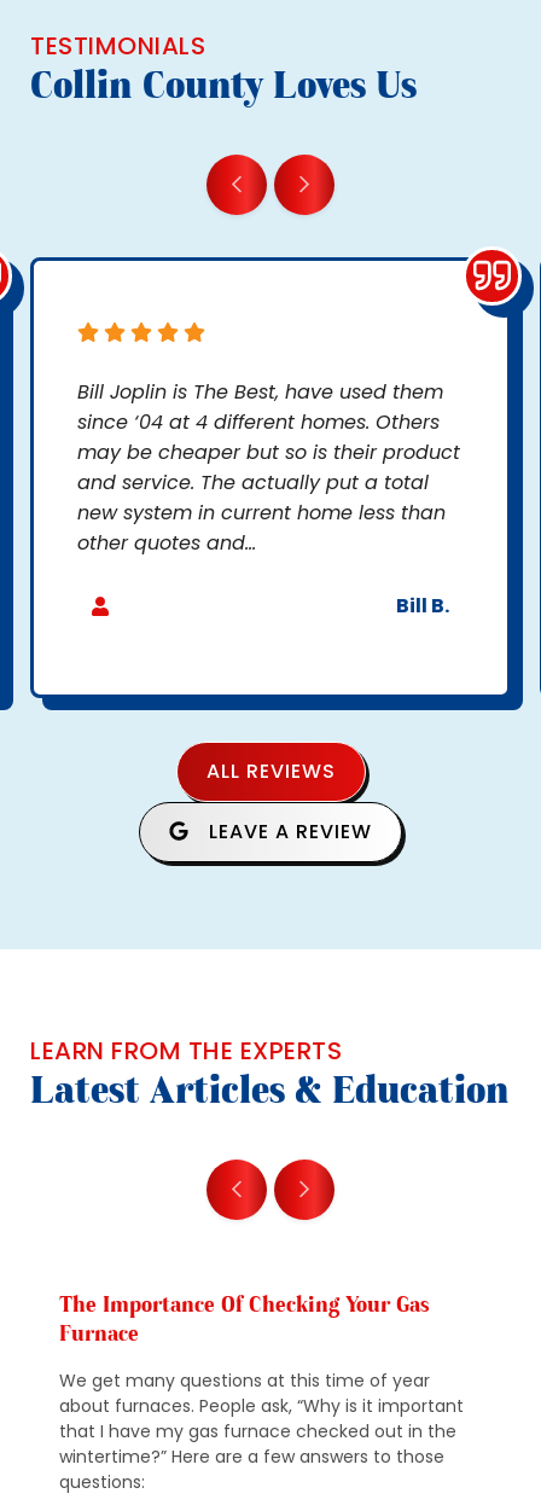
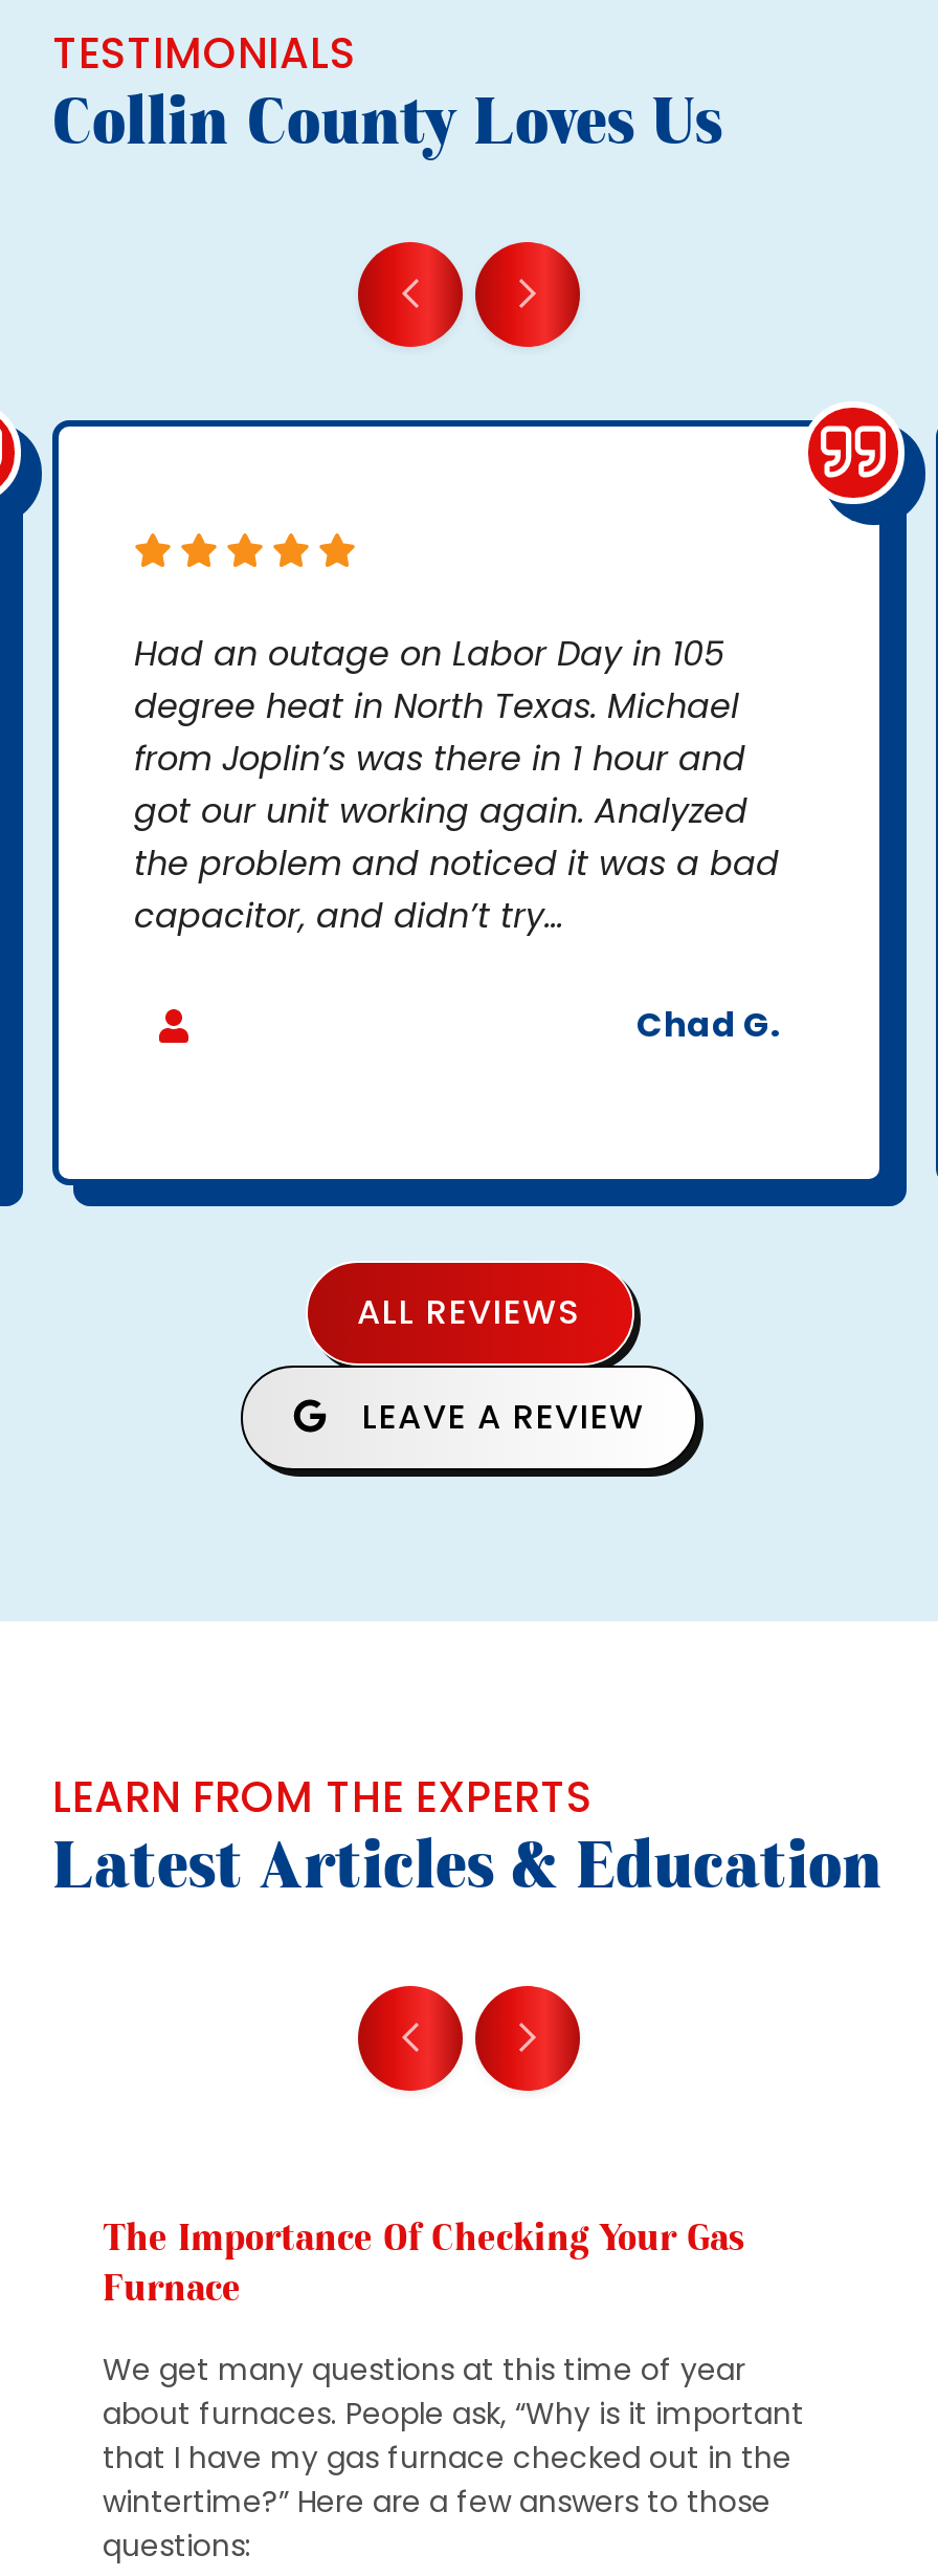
[77,378,460,557] Bill Joplin is The Best, have used them | since ‘04 at 4 different homes. Others | may be cheaper but so is their product | and service. The actually put a total | new system in current home less than | other quotes and... -> [134,630,779,940] Had an outage on Labor Day in 105 | degree heat in North Texas. Michael | from Joplin’s was there in 1 hour and | got our unit working again. Analyzed | the problem and noticed it was a bad | capacitor, and didn’t try...
[396,592,449,620] Bill B. -> [636,1001,779,1049] Chad G.

